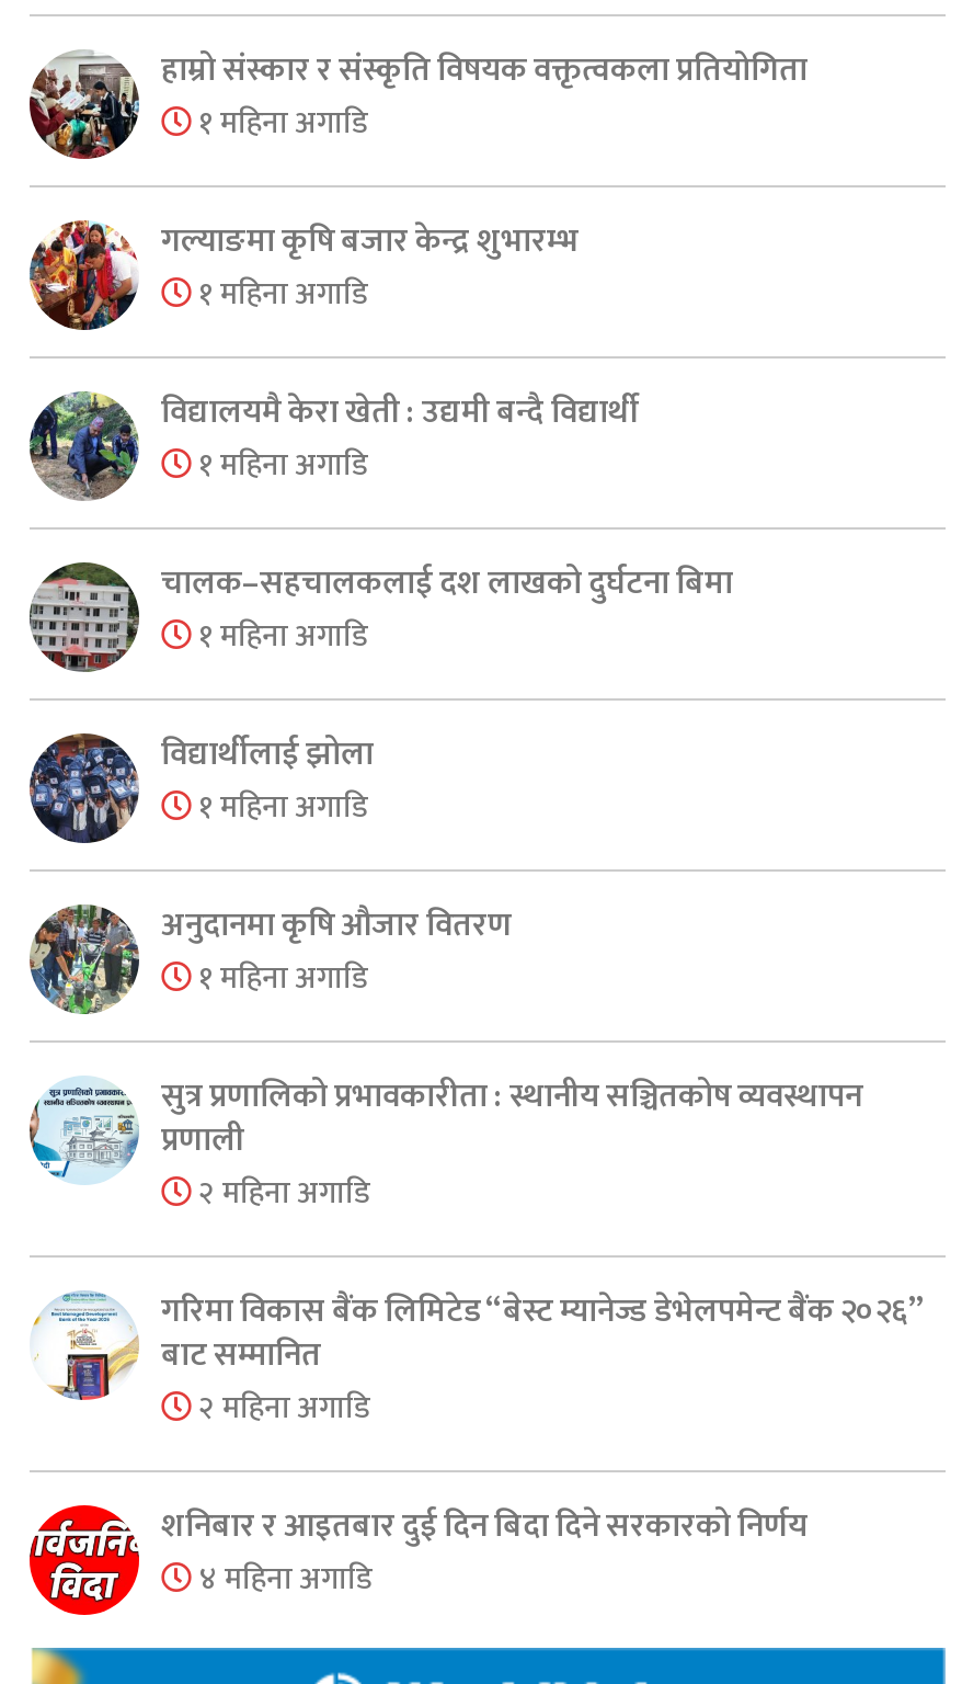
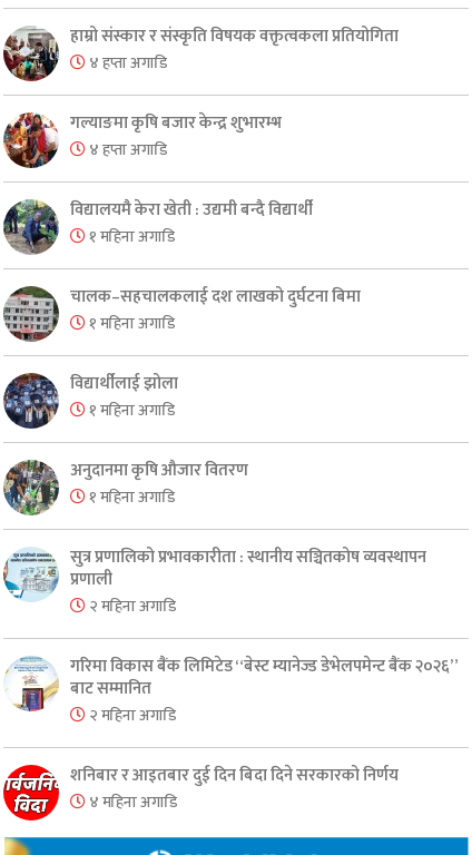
[192,98,367,149] १ महिना अगाडि -> [86,50,167,75] ४ हप्ता अगाडि
[192,269,367,320] १ महिना अगाडि -> [86,137,167,162] ४ हप्ता अगाडि

